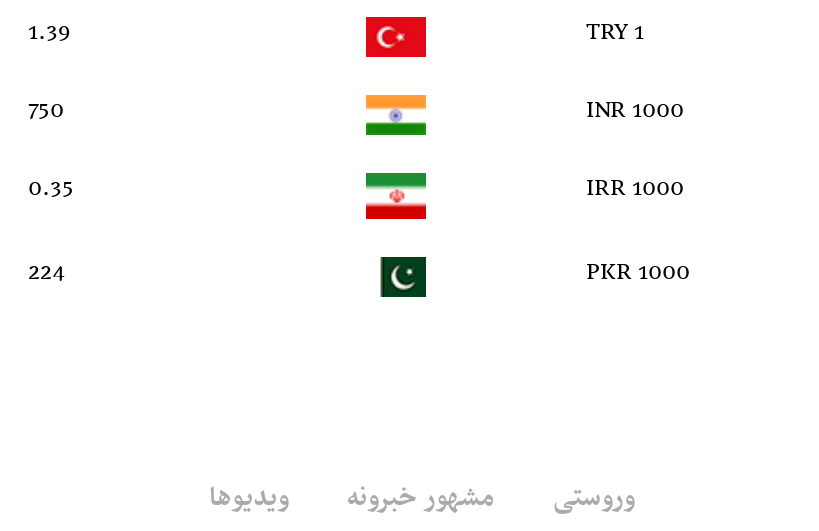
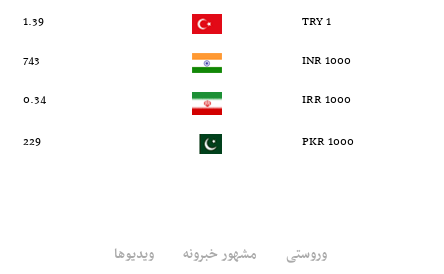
[28,89,64,129] 750 -> [23,50,40,70] 743
[28,167,74,207] 0.35 -> [23,89,46,109] 0.34
[28,251,64,291] 224 -> [23,131,41,151] 229

